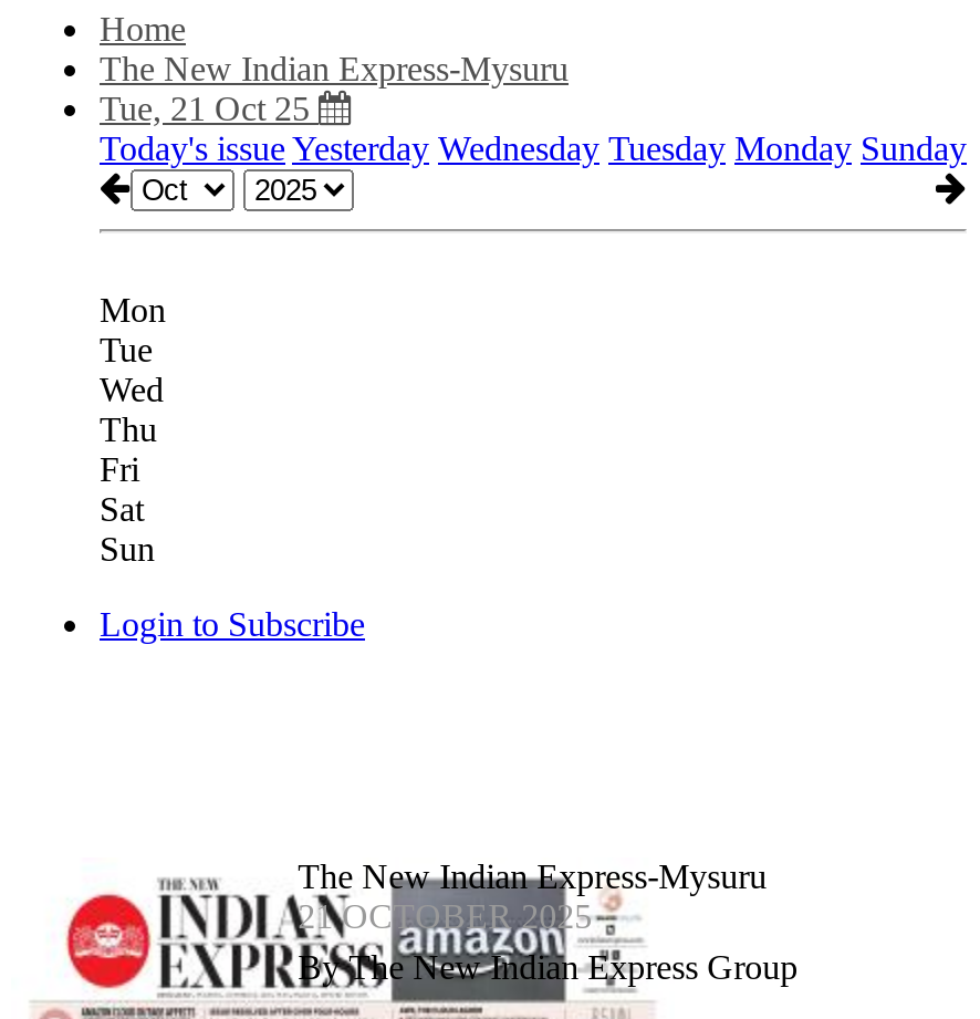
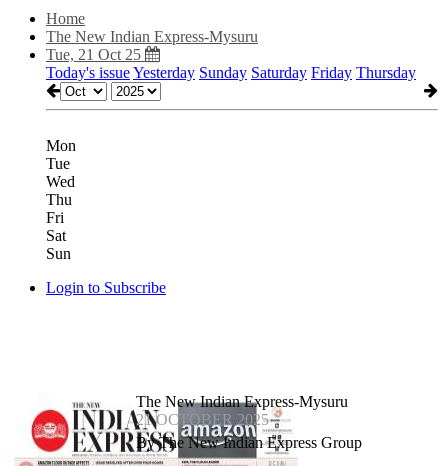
[100,129,967,167] Today's issue Yesterday Wednesday Tuesday Monday Sunday -> [46,64,416,81] Today's issue Yesterday Sunday Saturday Friday Thursday

